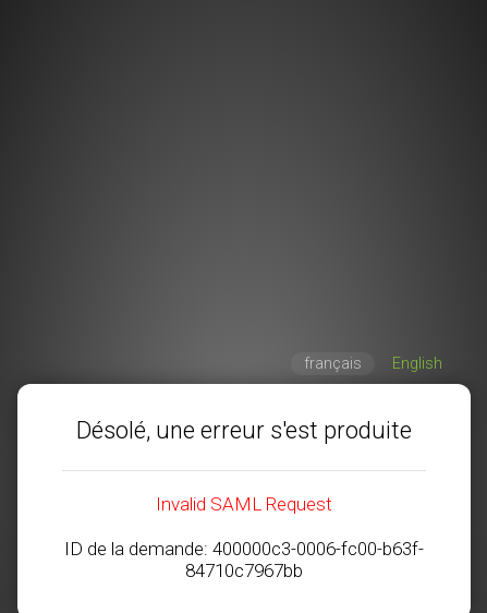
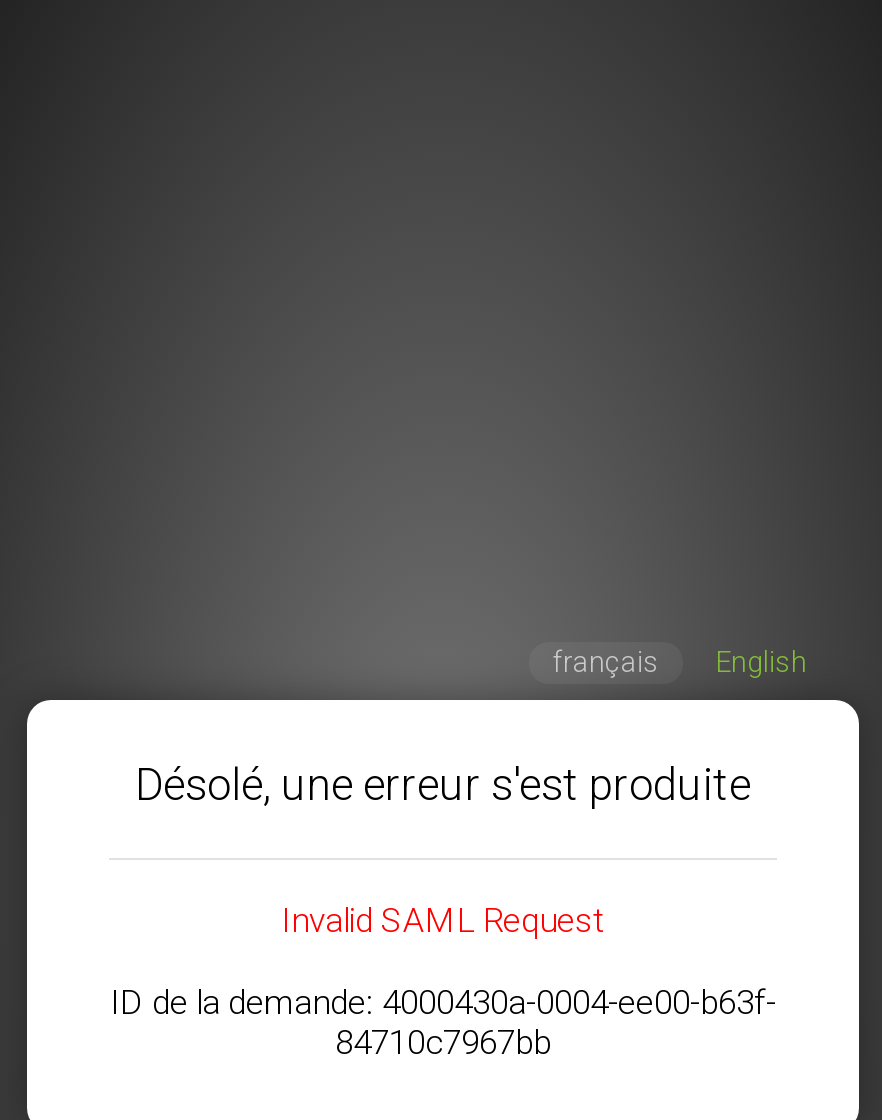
[64,537,424,559] ID de la demande: 400000c3-0006-fc00-b63f- -> [110,981,776,1021] ID de la demande: 4000430a-0004-ee00-b63f-

